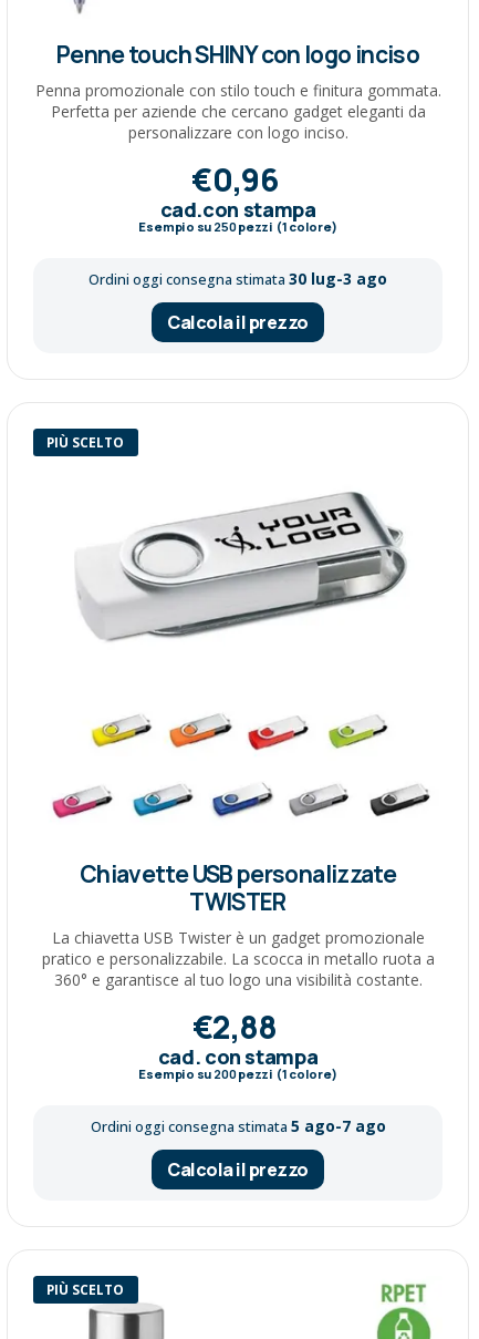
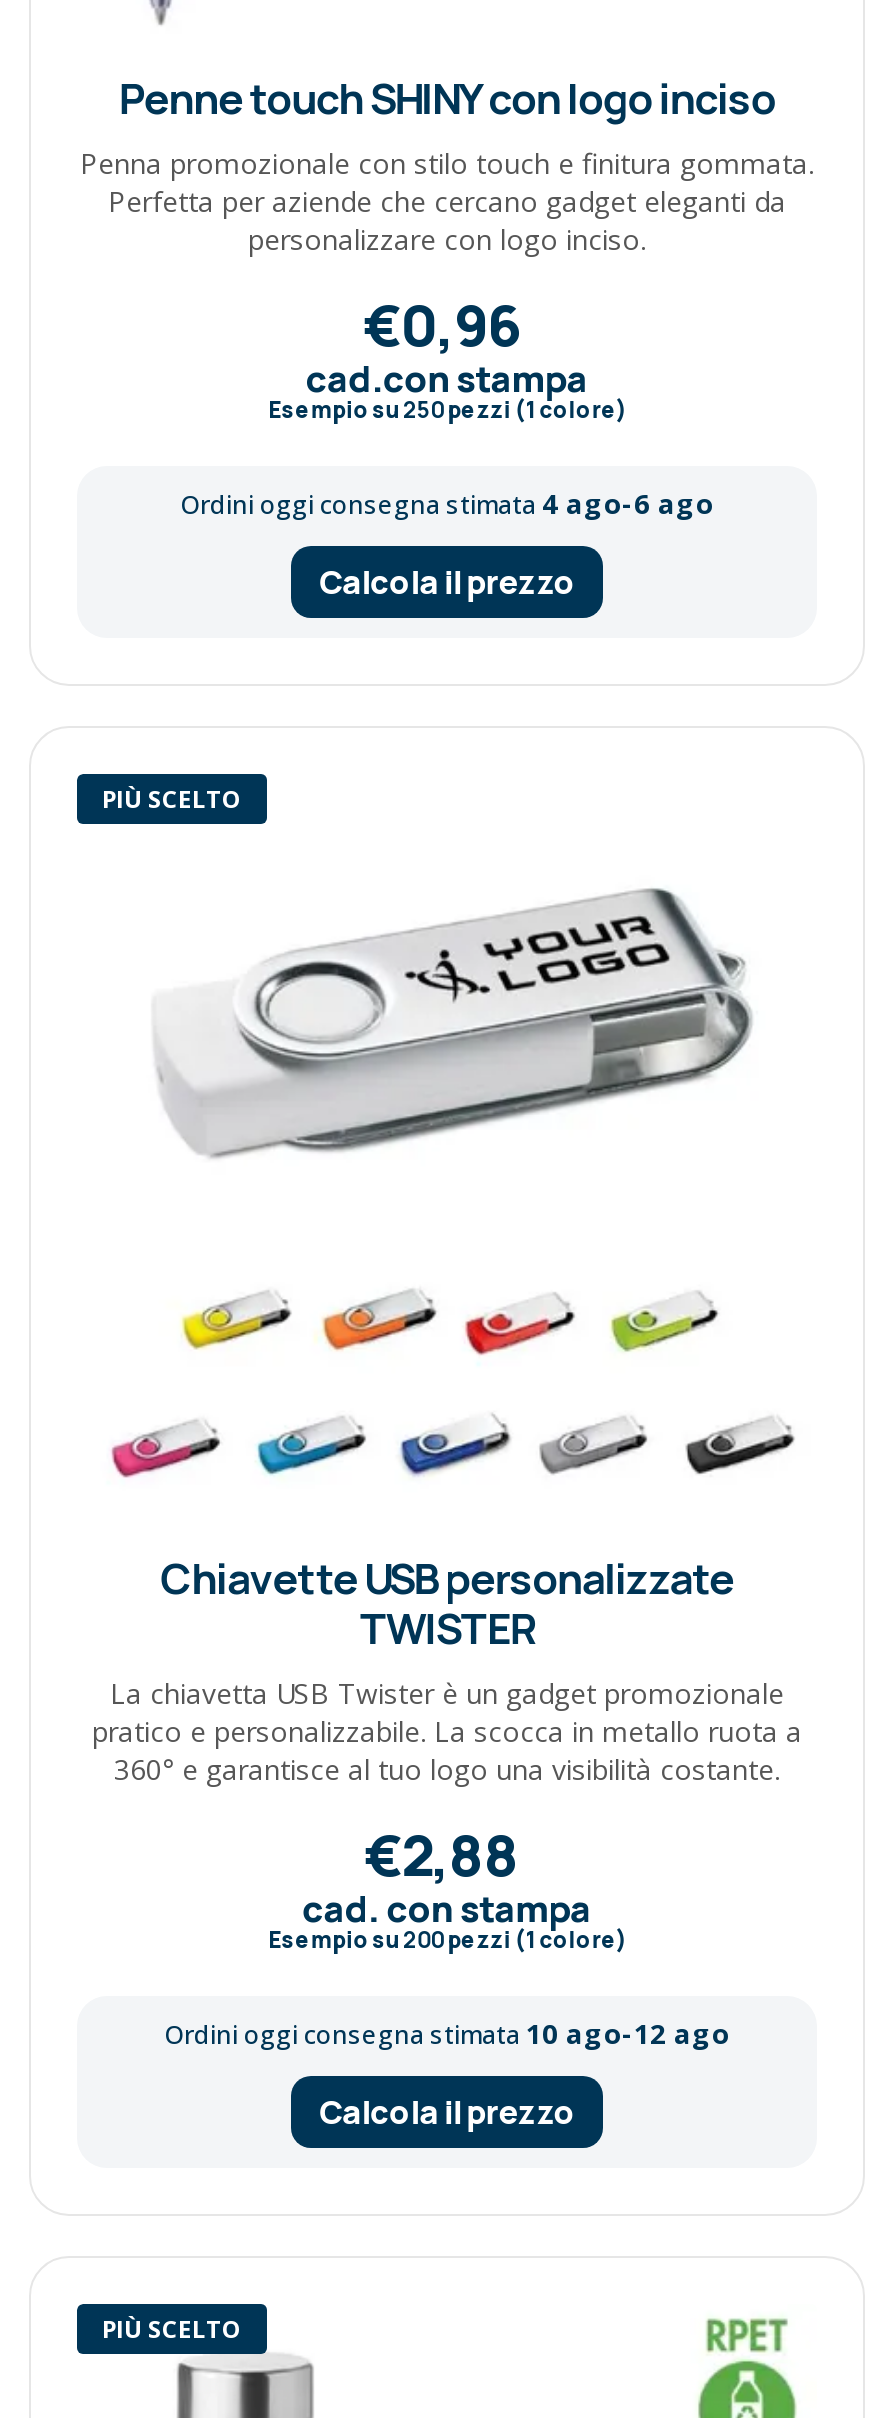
[88,268,387,289] Ordini oggi consegna stimata 30 lug-3 ago -> [180,484,714,522] Ordini oggi consegna stimata 4 ago-6 ago
[90,1115,386,1136] Ordini oggi consegna stimata 5 ago-7 ago -> [164,2014,730,2052] Ordini oggi consegna stimata 10 ago-12 ago

